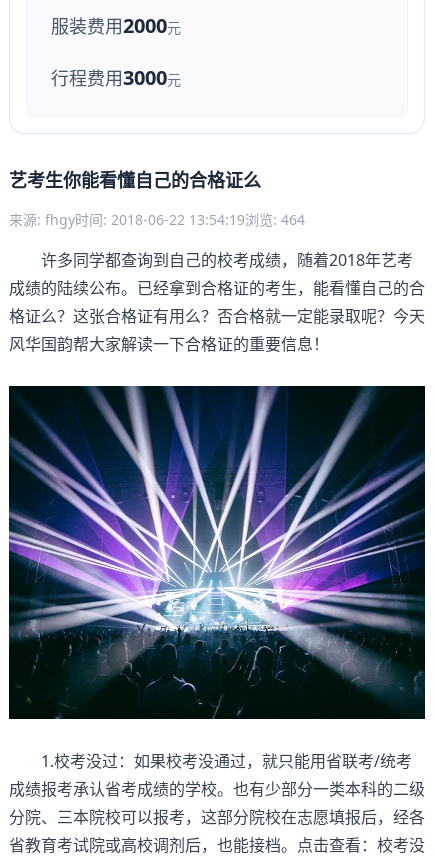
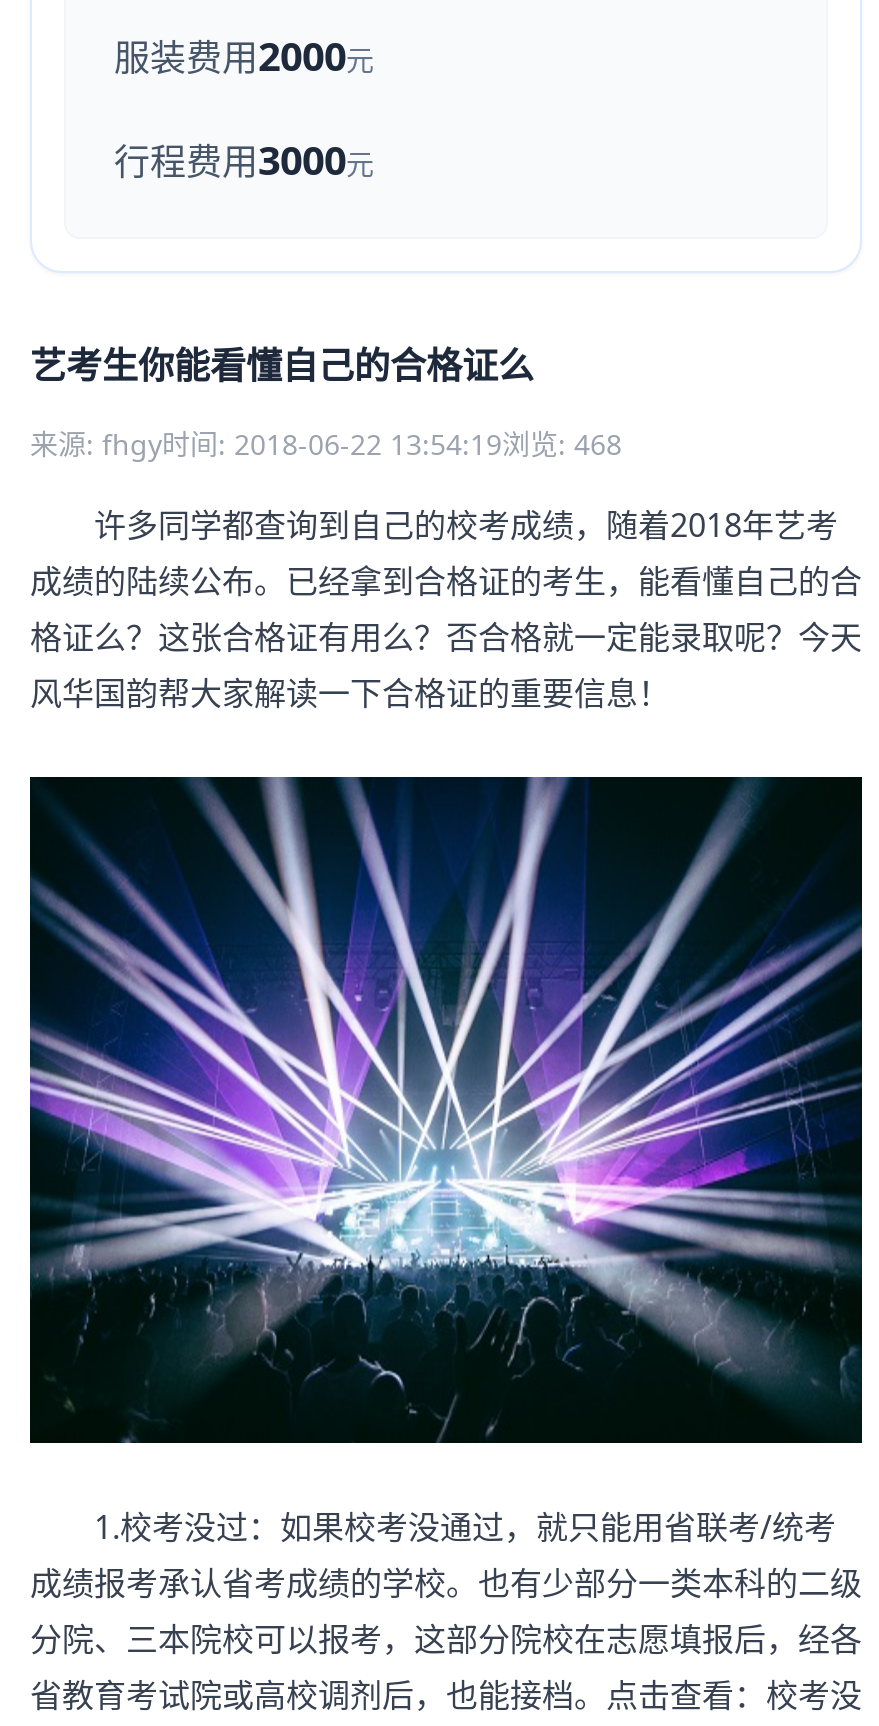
[9,210,305,229] 来源: fhgy时间: 2018-06-22 13:54:19浏览: 464 -> [30,425,622,463] 来源: fhgy时间: 2018-06-22 13:54:19浏览: 468

